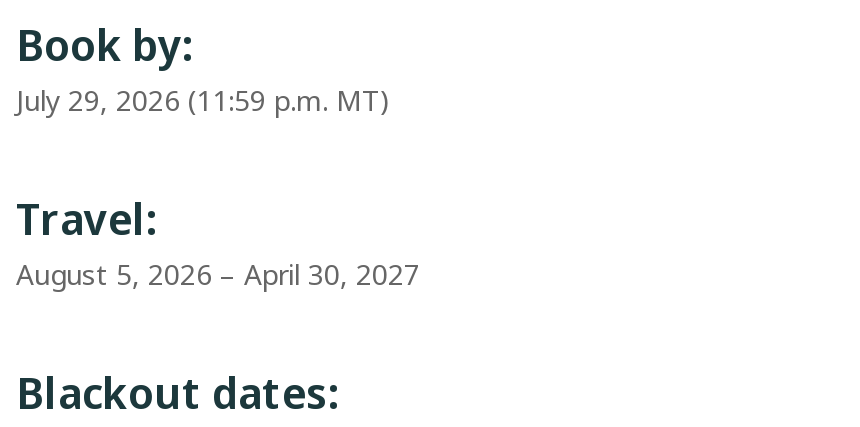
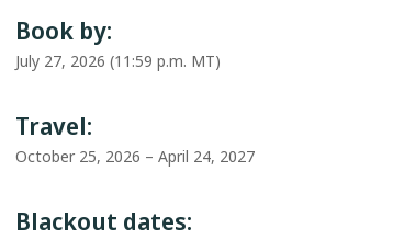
[16,81,390,119] July 29, 2026 (11:59 p.m. MT) -> [15,51,221,71] July 27, 2026 (11:59 p.m. MT)
[16,255,420,293] August 5, 2026 – April 30, 2027 -> [15,146,255,167] October 25, 2026 – April 24, 2027

